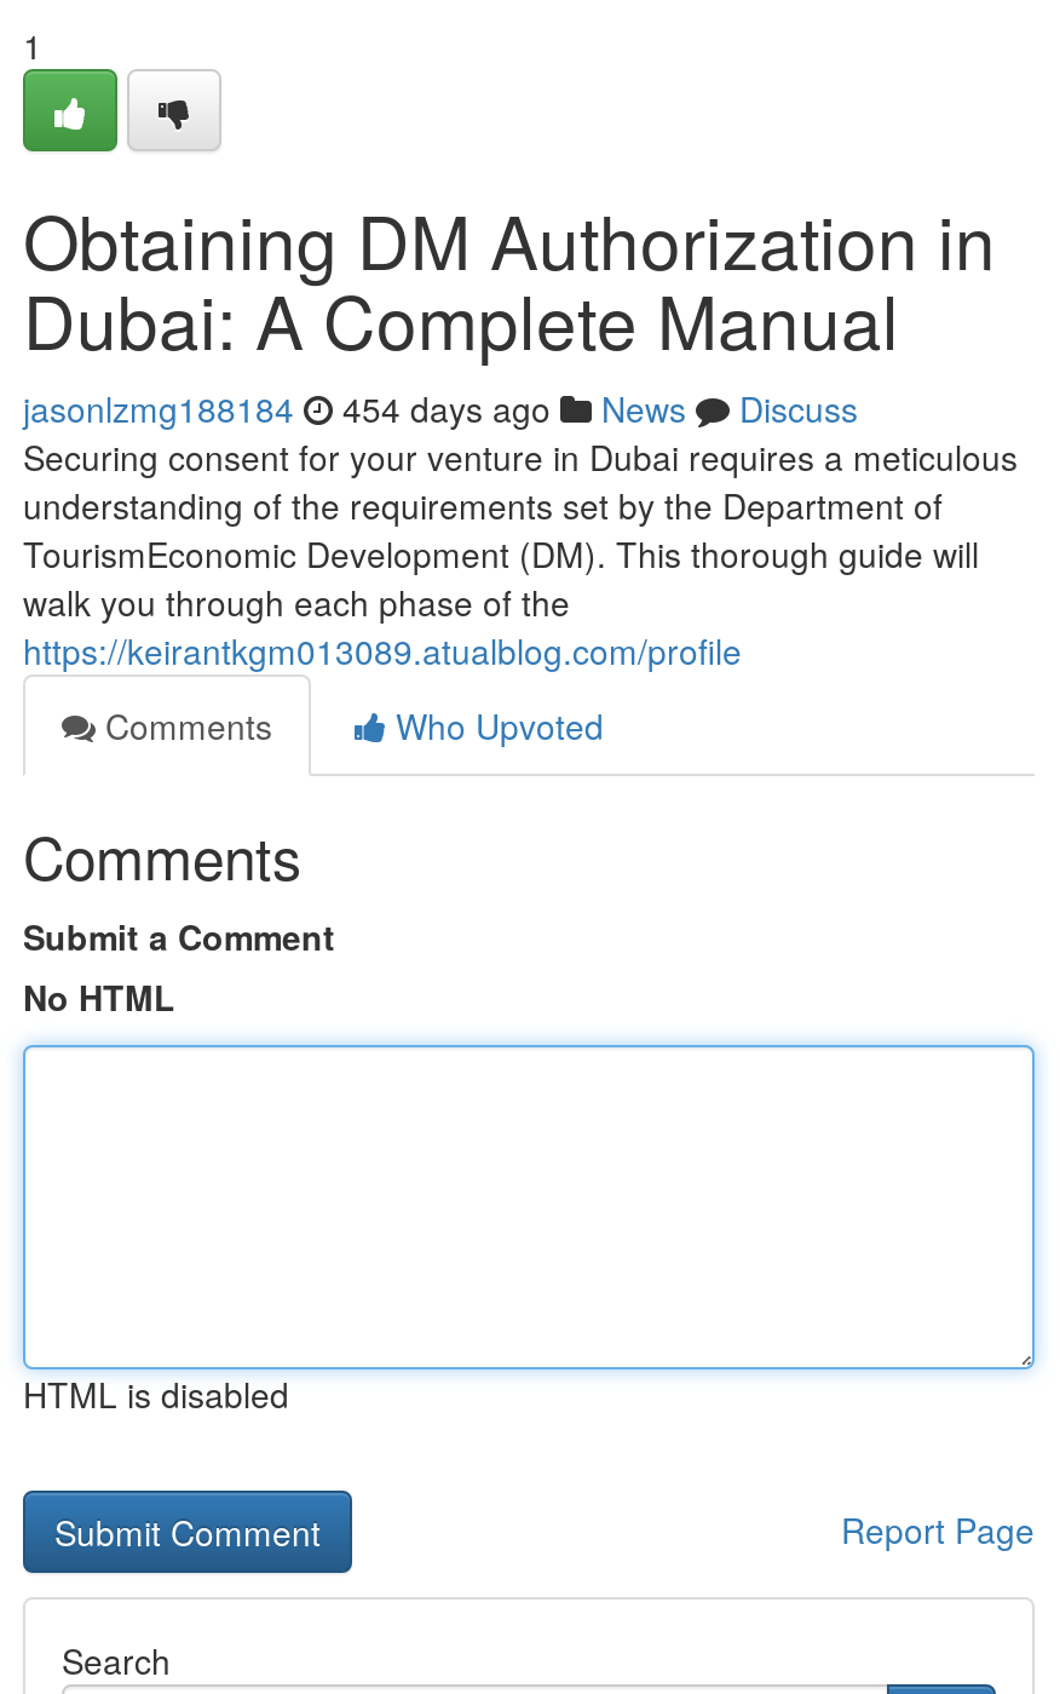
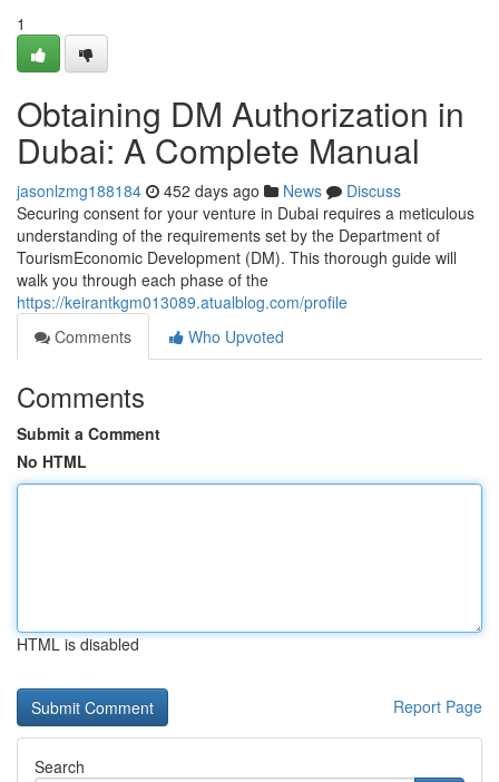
[23,384,858,432] jasonlzmg188184 454 days ago News Discuss -> [17,179,401,202] jasonlzmg188184 452 days ago News Discuss

